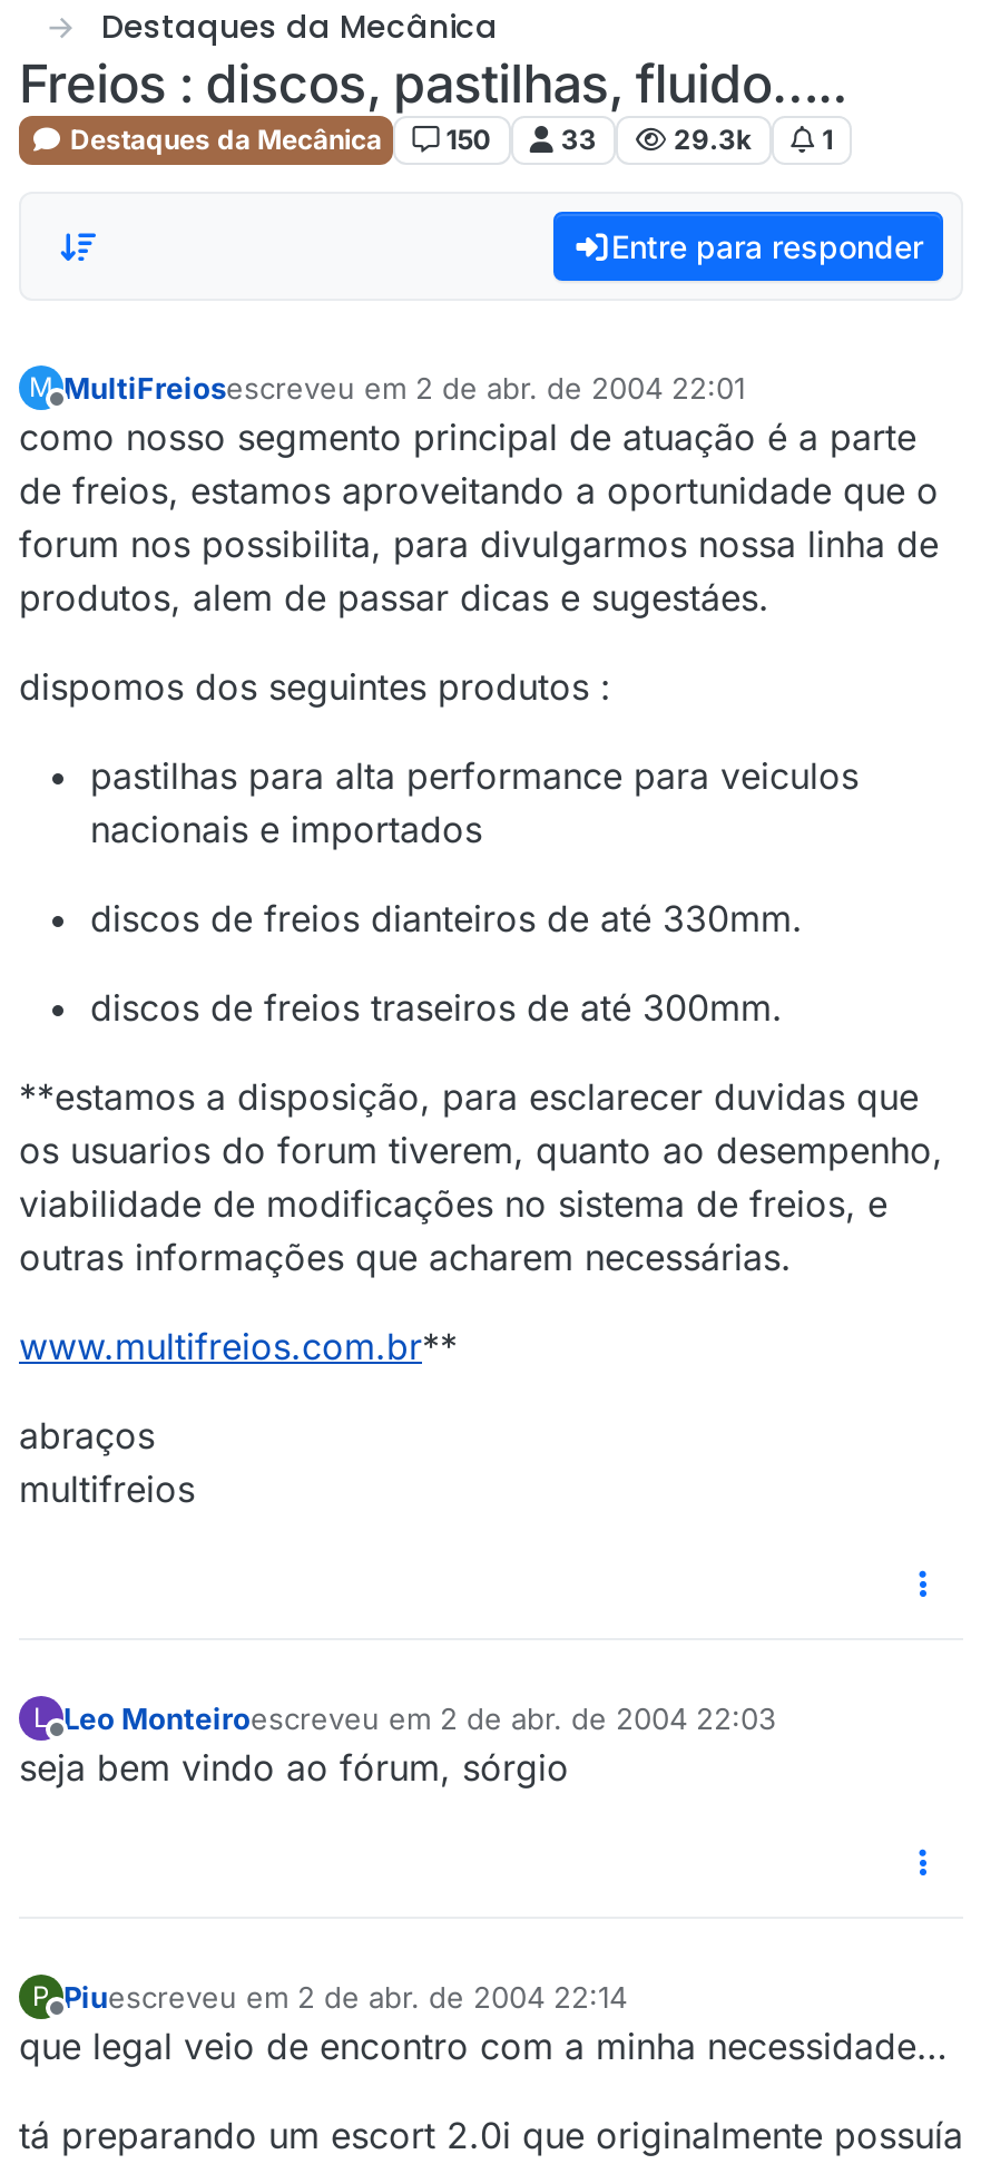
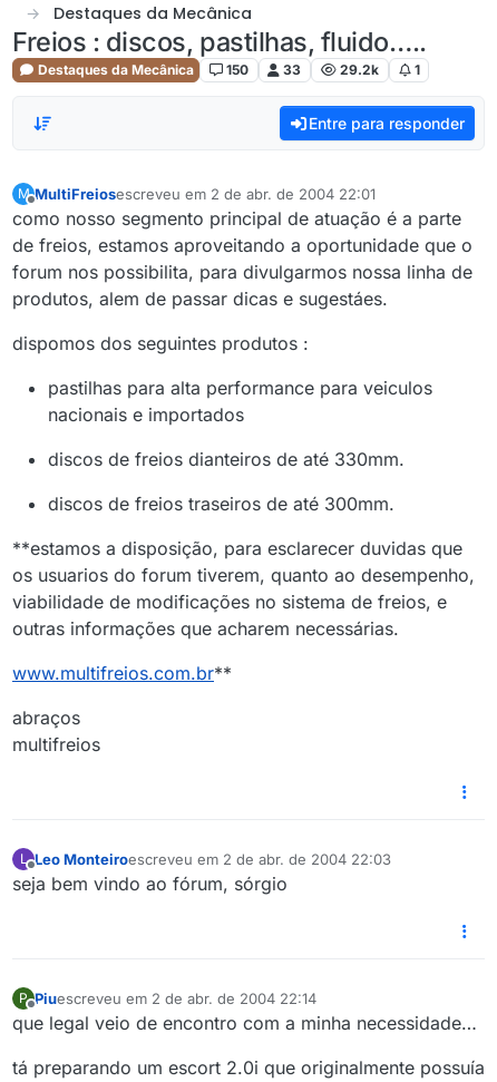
[674,123,752,156] 29.3k -> [340,62,379,78] 29.2k

